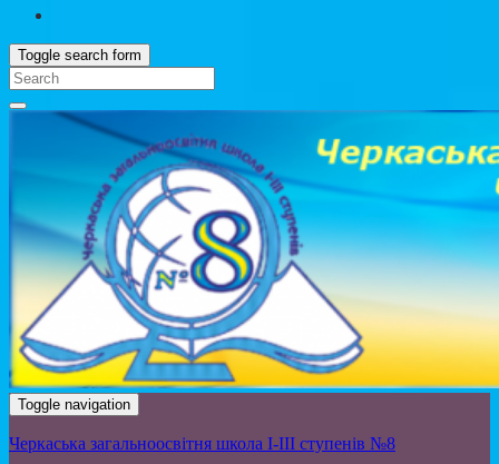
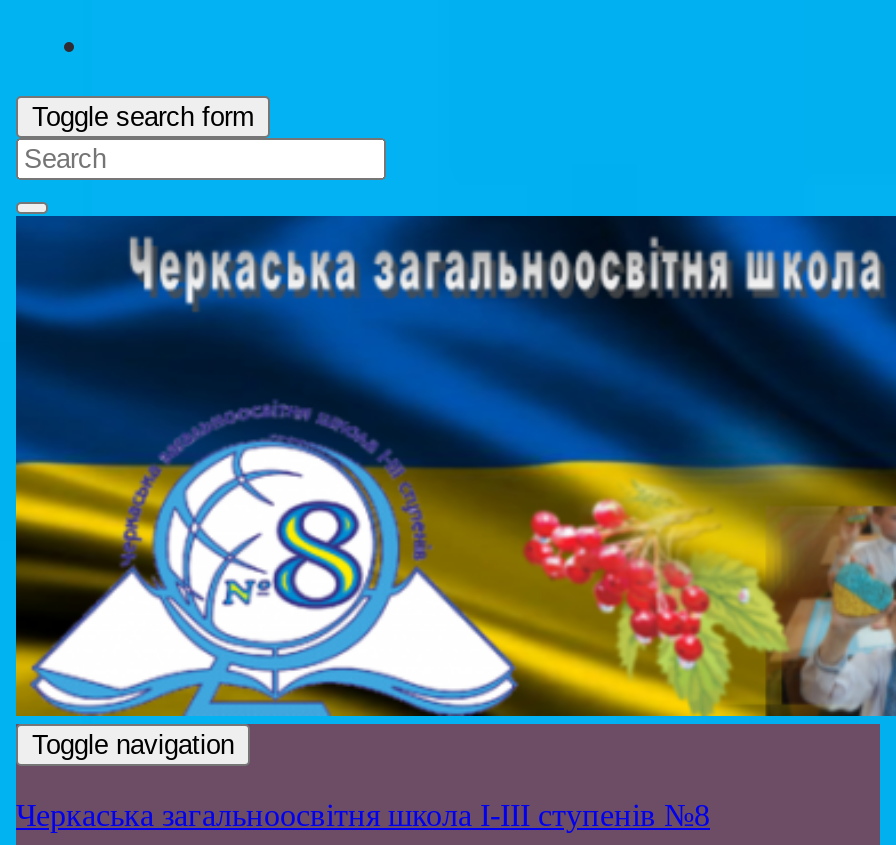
[9,110,496,389] [image] -> [14,214,890,718] [image]

